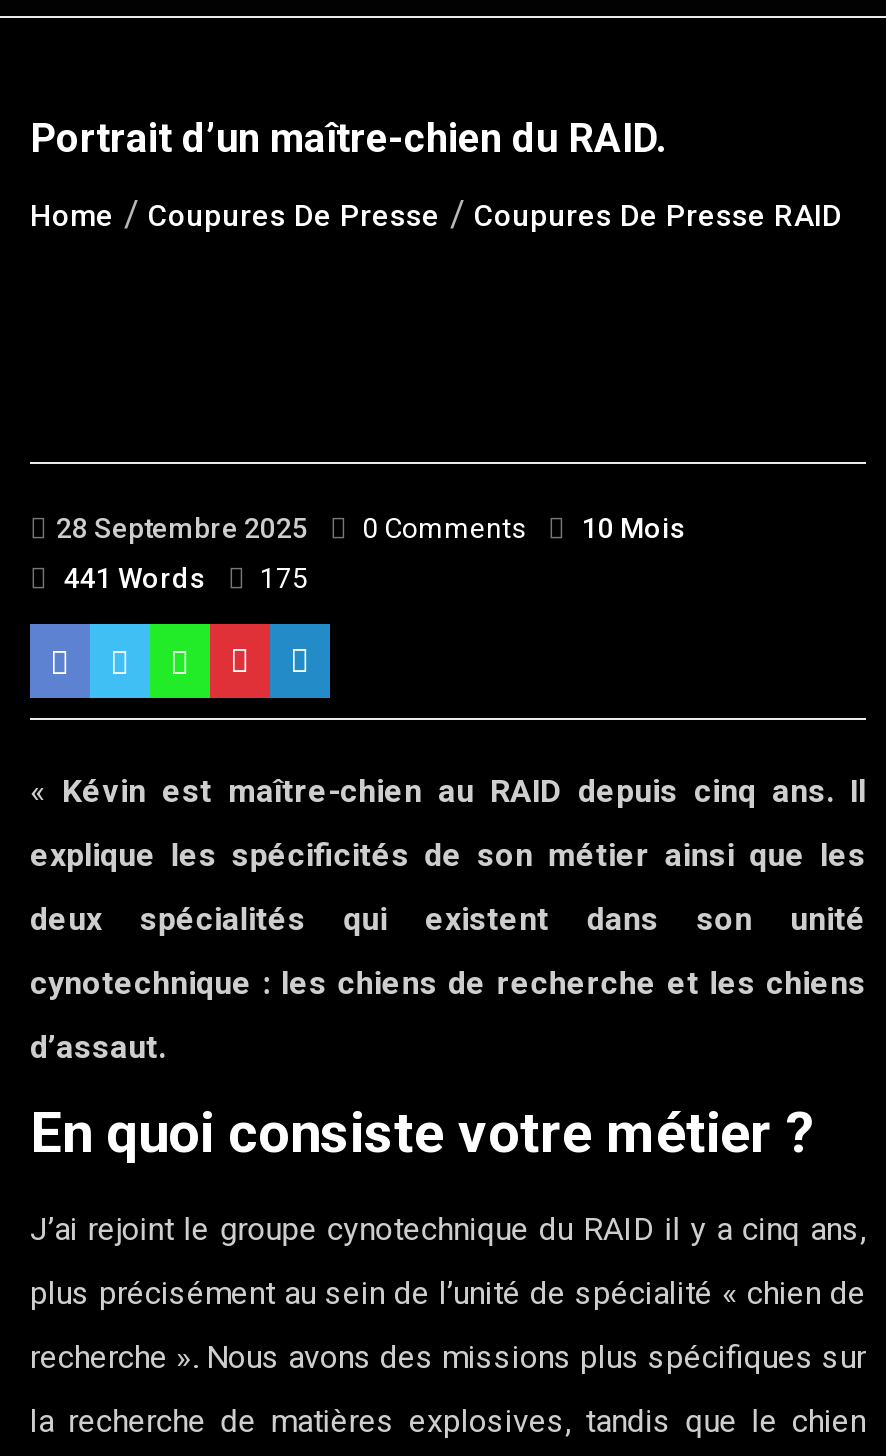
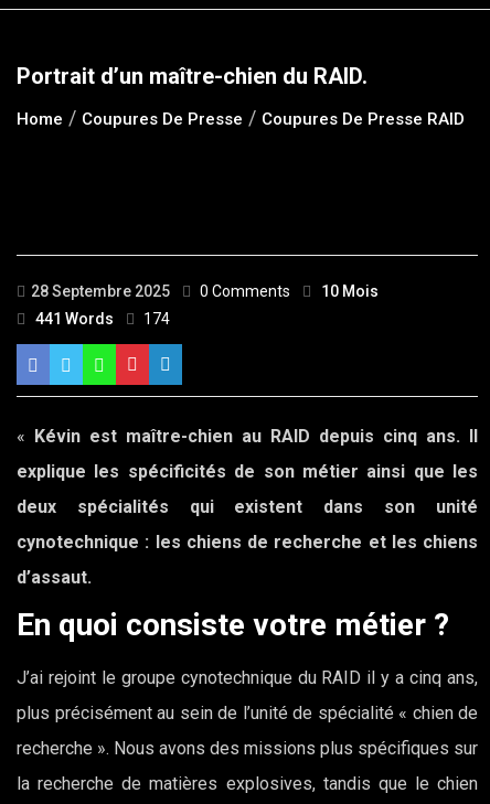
[64,563,308,595] 441 Words 175 -> [35,310,170,328] 441 Words 174

